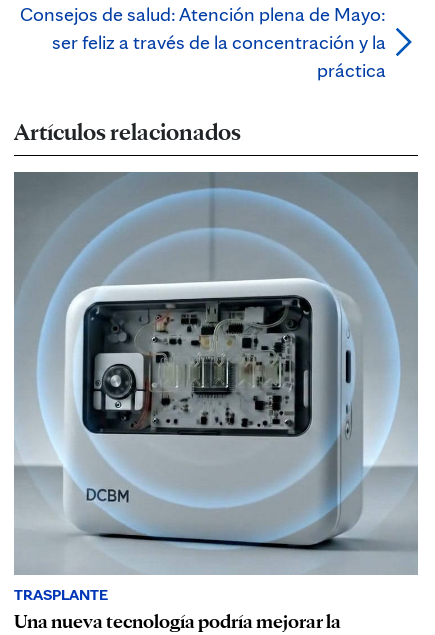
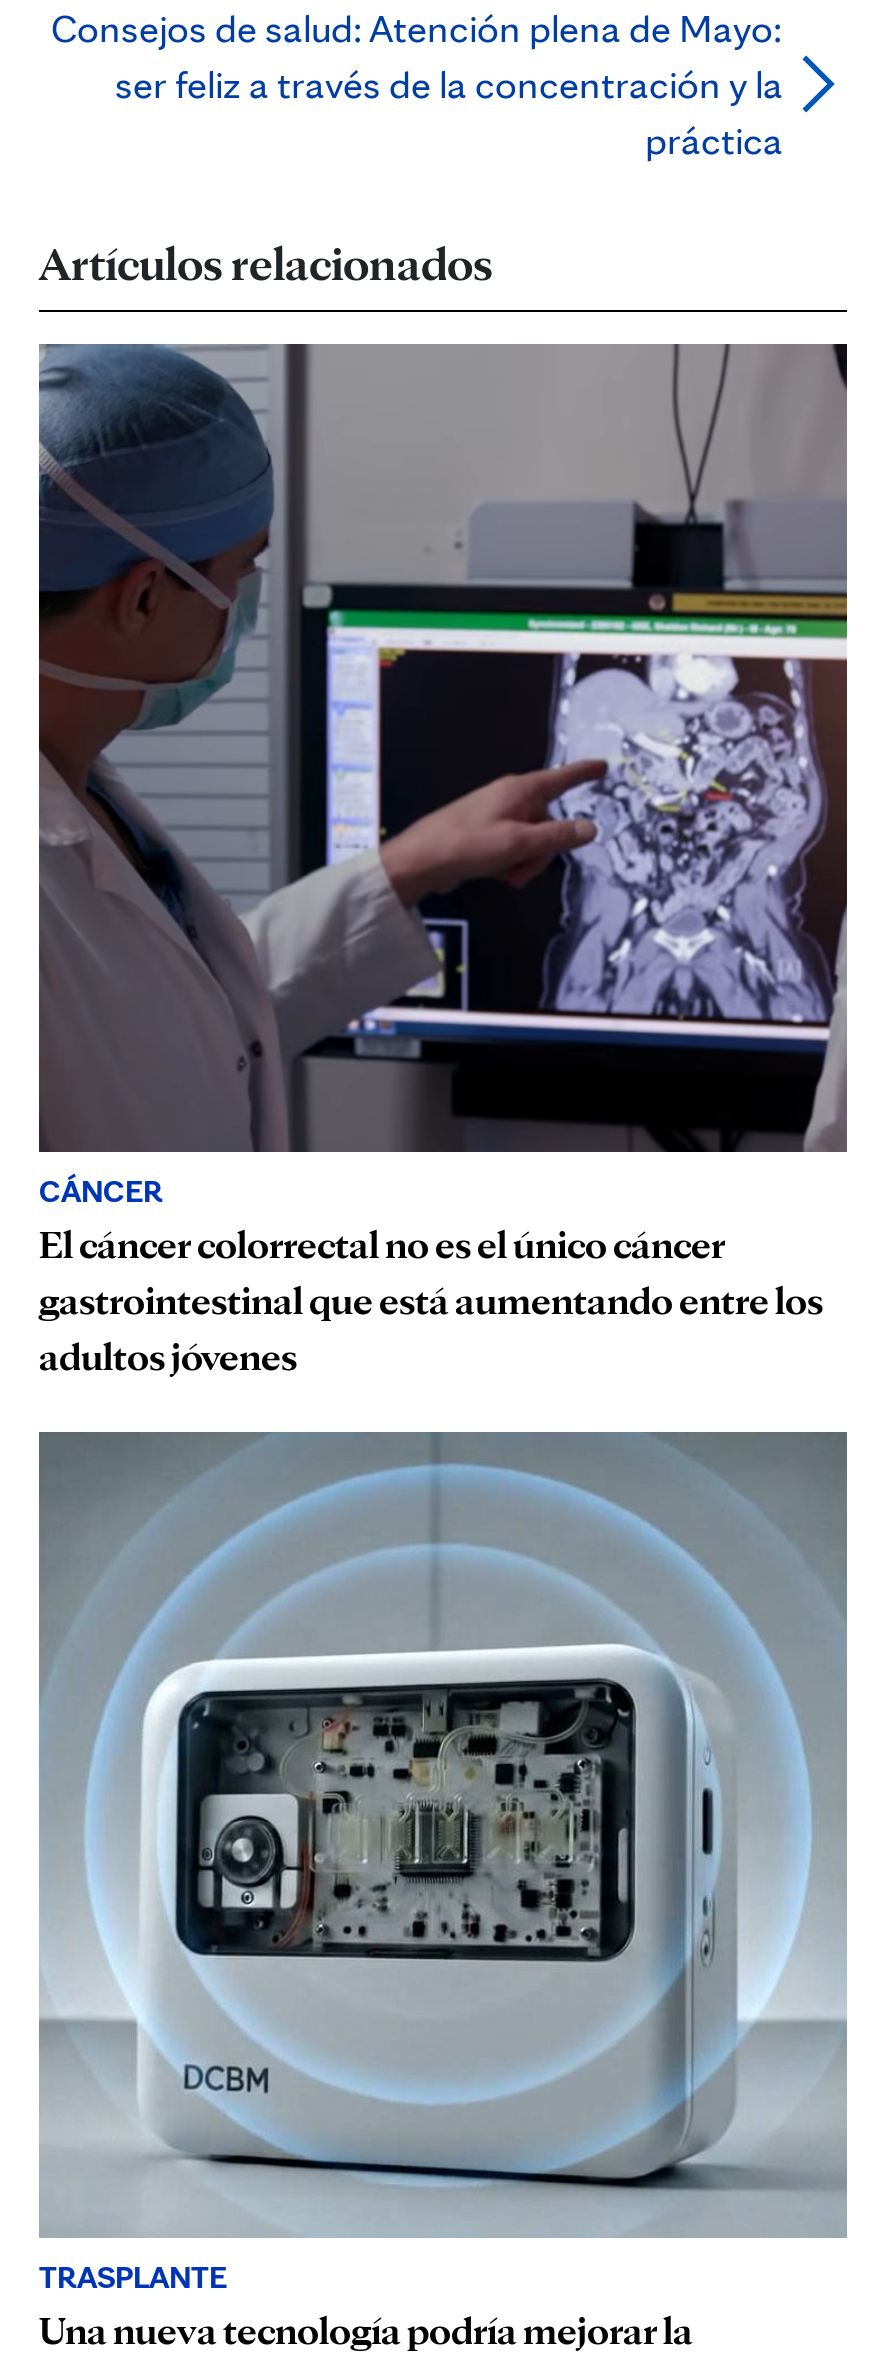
none -> [39,344,849,1380] [image] | CÁNCER | El cáncer colorrectal no es el único cáncer | gastrointestinal que está aumentando entre los | adultos jóvenes

